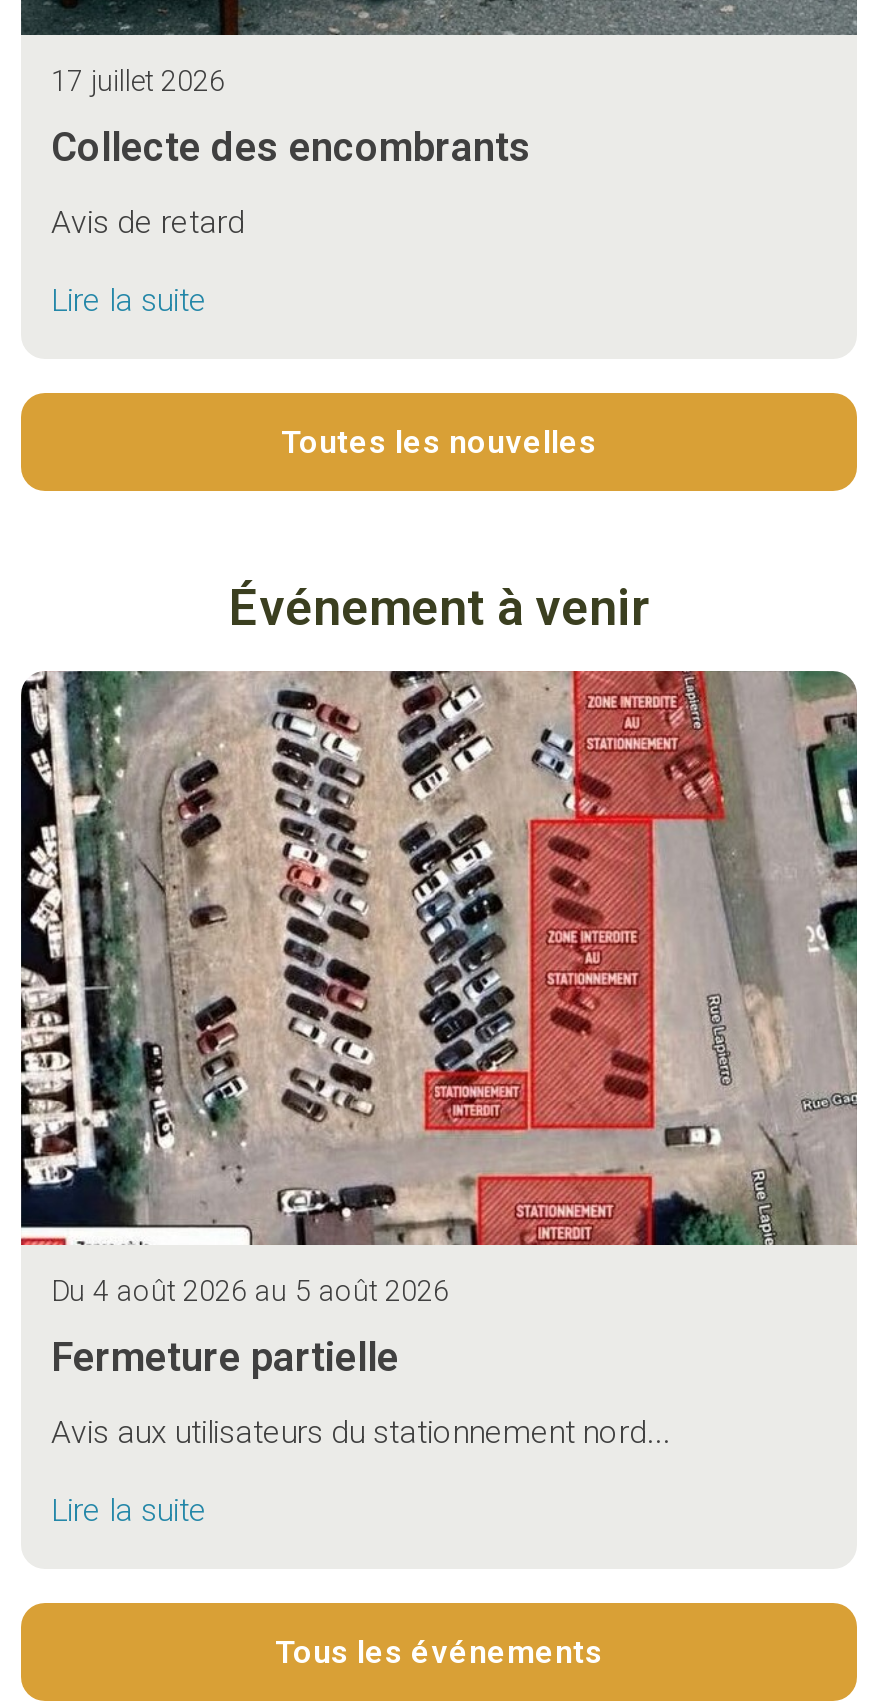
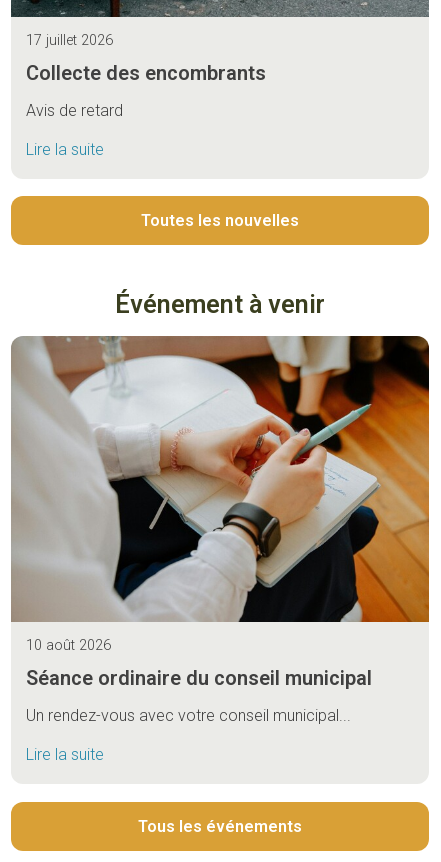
[19,670,859,1309] [image] | Du 4 août 2026 au 5 août 2026 -> [11,335,430,654] [image] | 10 août 2026
[51,1333,399,1381] Fermeture partielle -> [26,666,372,690] Séance ordinaire du conseil municipal
[51,1413,671,1451] Avis aux utilisateurs du stationnement nord... -> [26,706,351,725] Un rendez-vous avec votre conseil municipal...

